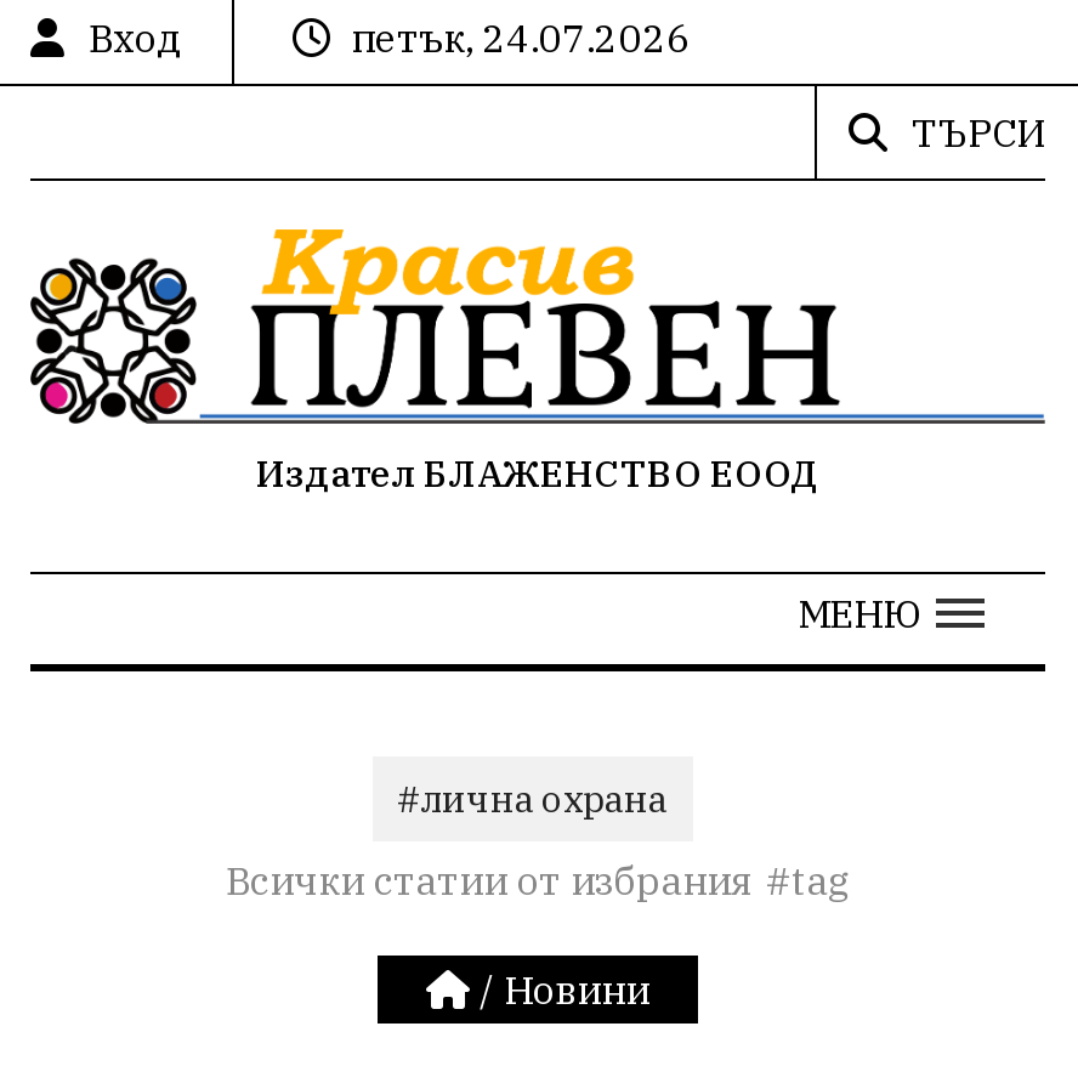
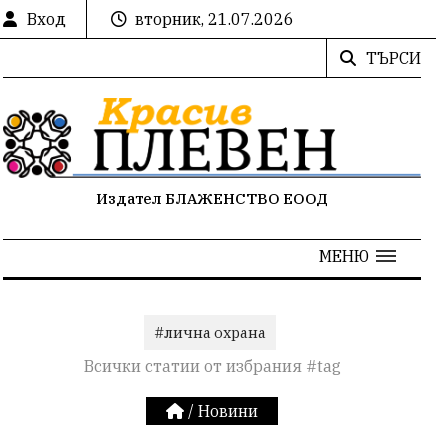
[351,13,691,62] петък, 24.07.2026 -> [135,9,294,29] вторник, 21.07.2026

